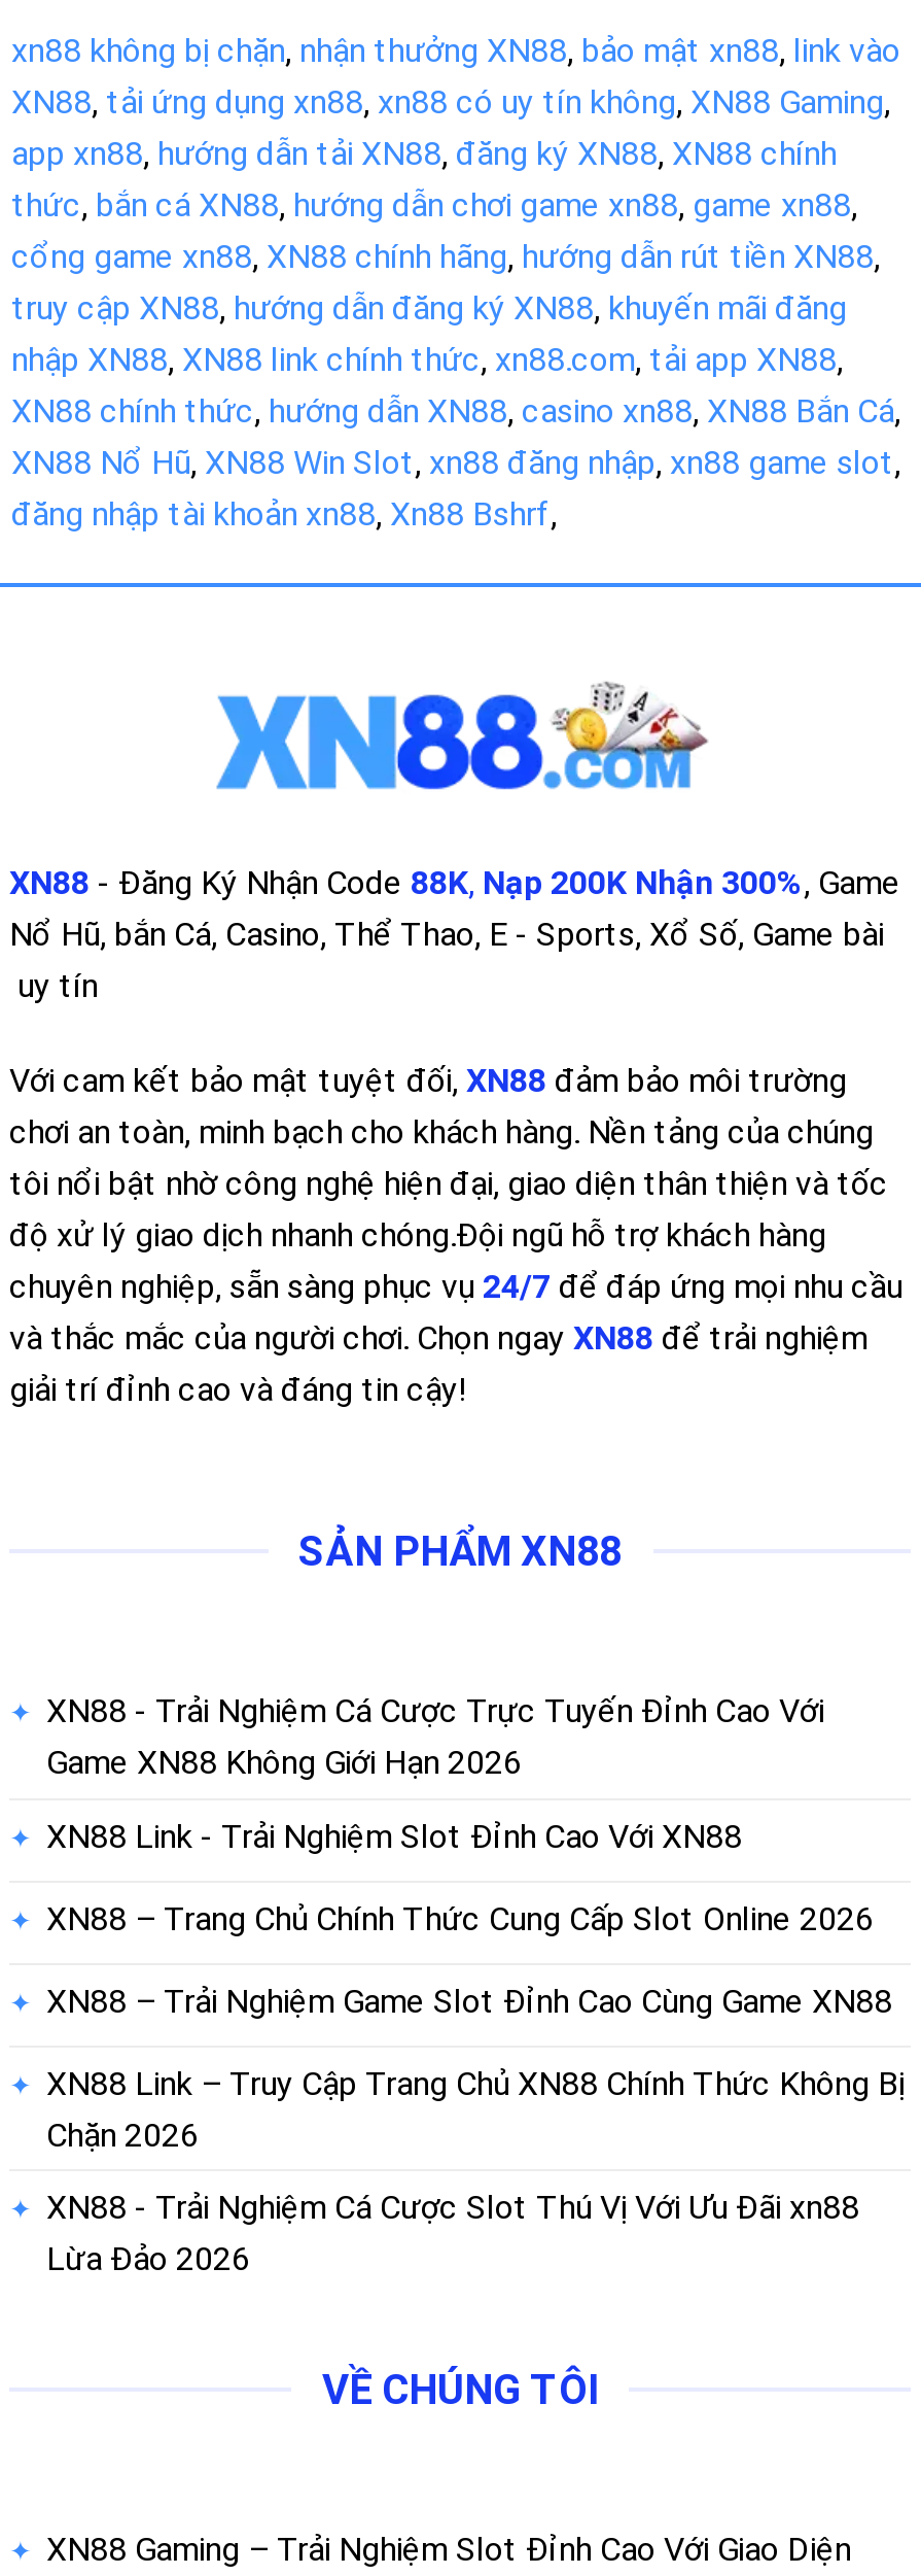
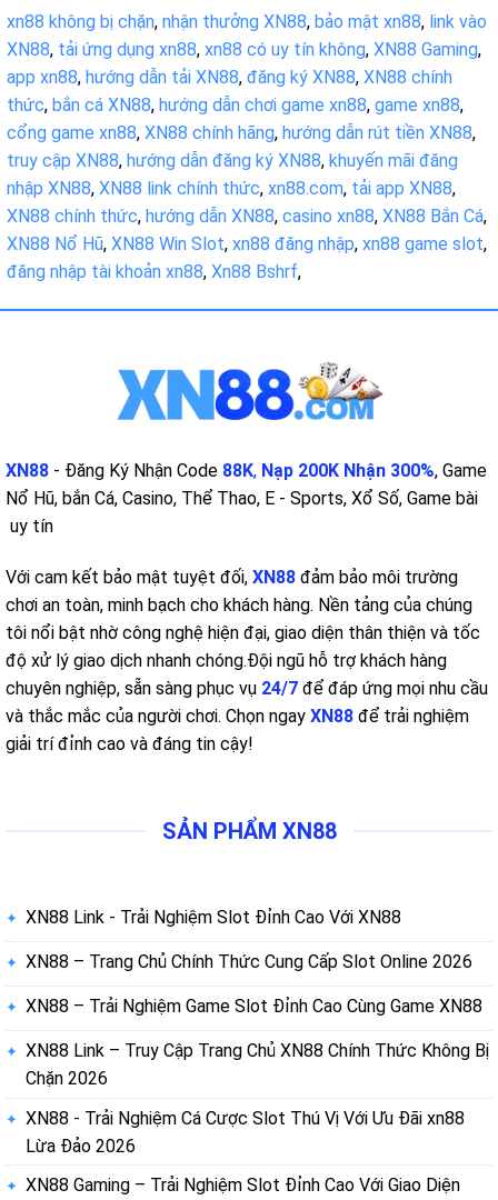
[46,1691,824,1782] XN88 - Trải Nghiệm Cá Cược Trực Tuyến Đỉnh Cao Với | Game XN88 Không Giới Hạn 2026 -> none
[322,2365,598,2414] VỀ CHÚNG TÔI -> none

